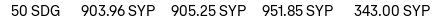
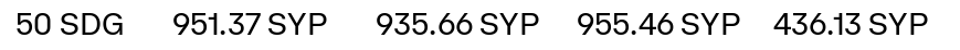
[81,2,155,20] 903.96 SYP -> [172,5,327,44] 951.37 SYP
[171,2,246,20] 905.25 SYP -> [376,5,539,44] 935.66 SYP
[262,2,333,20] 951.85 SYP -> [577,5,740,44] 955.46 SYP
[354,2,430,20] 343.00 SYP -> [773,5,928,44] 436.13 SYP

